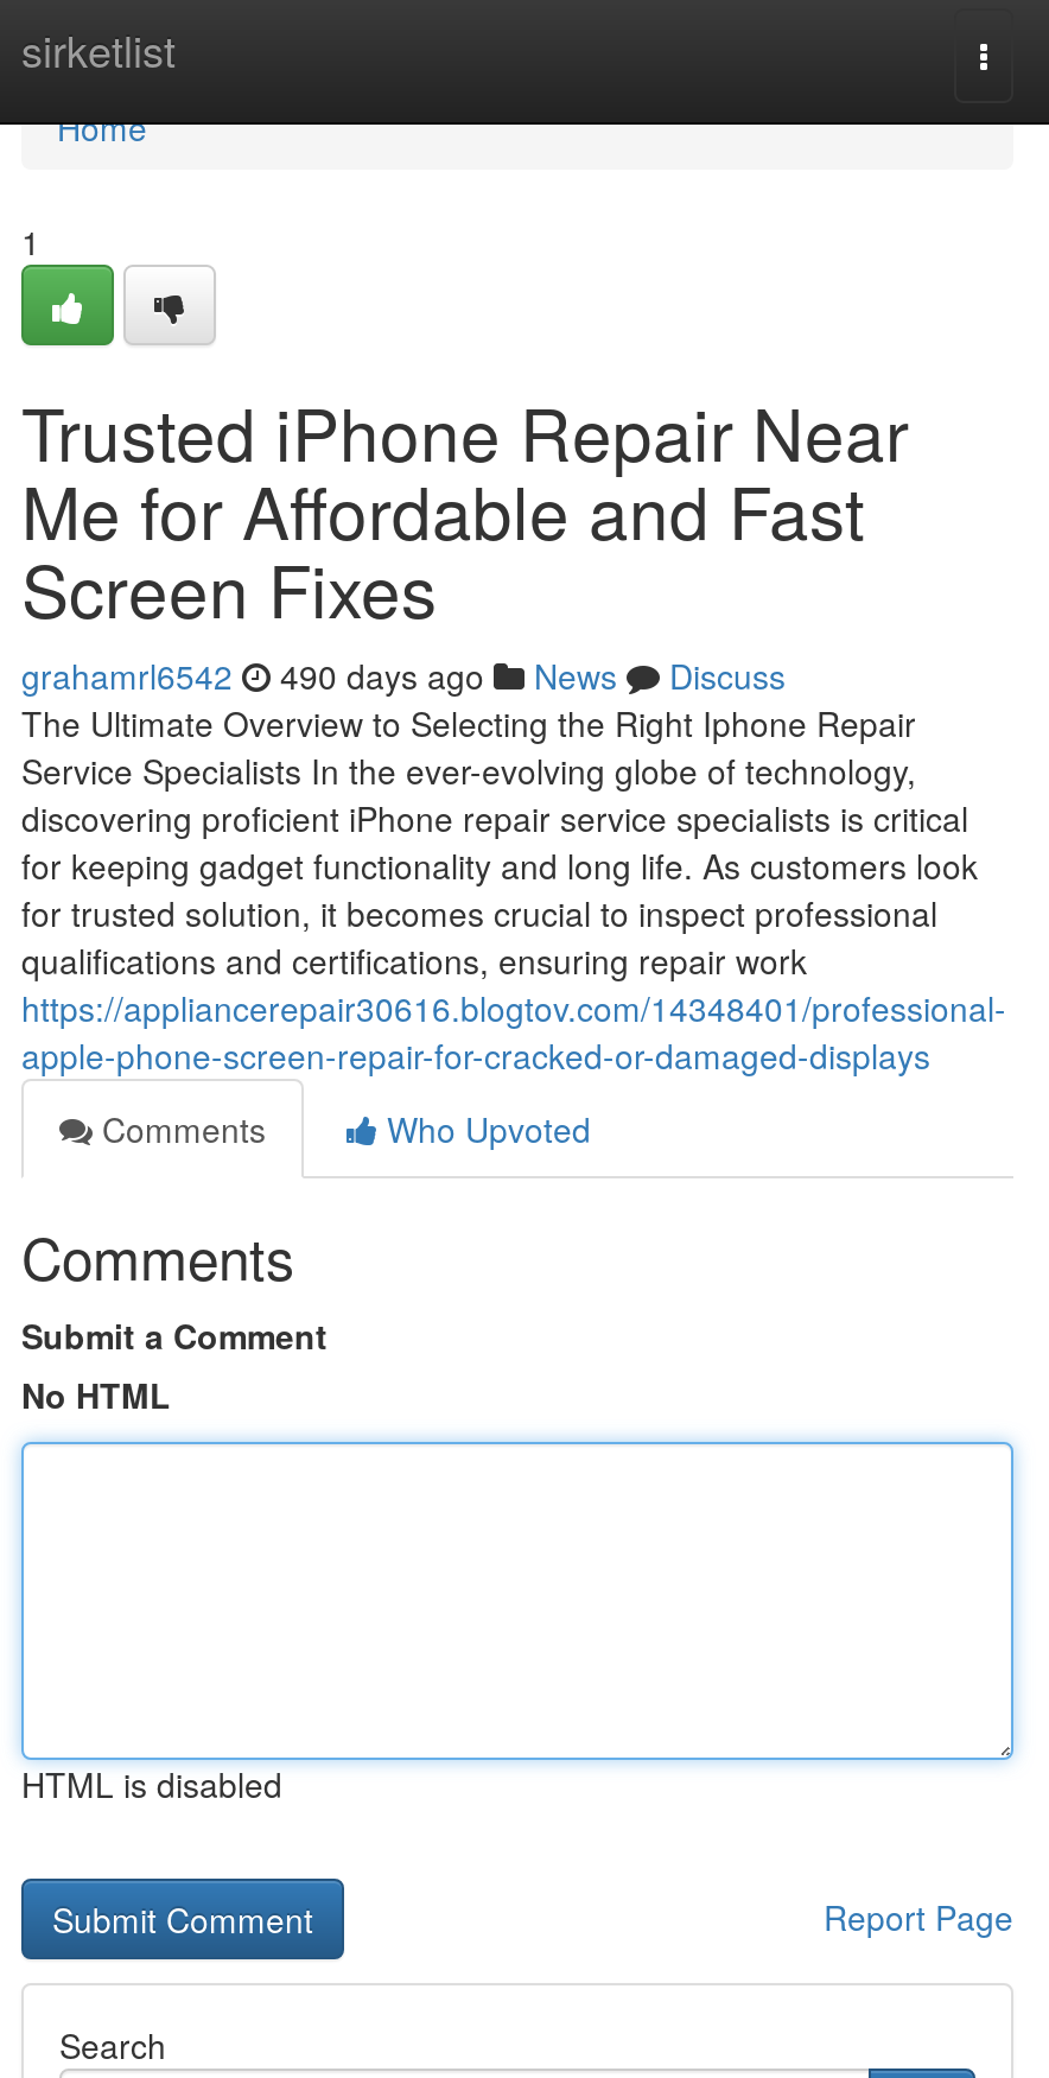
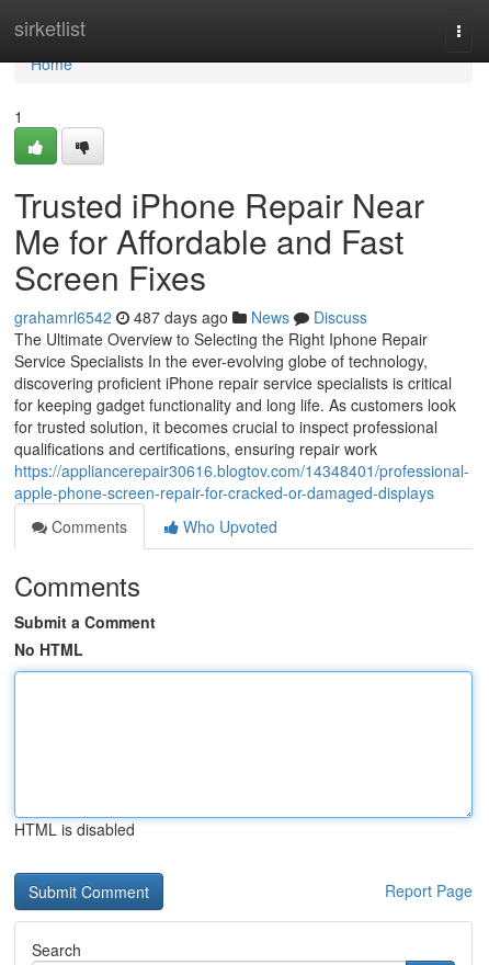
[21,652,786,699] grahamrl6542 490 days ago News Discuss -> [14,306,367,328] grahamrl6542 487 days ago News Discuss

